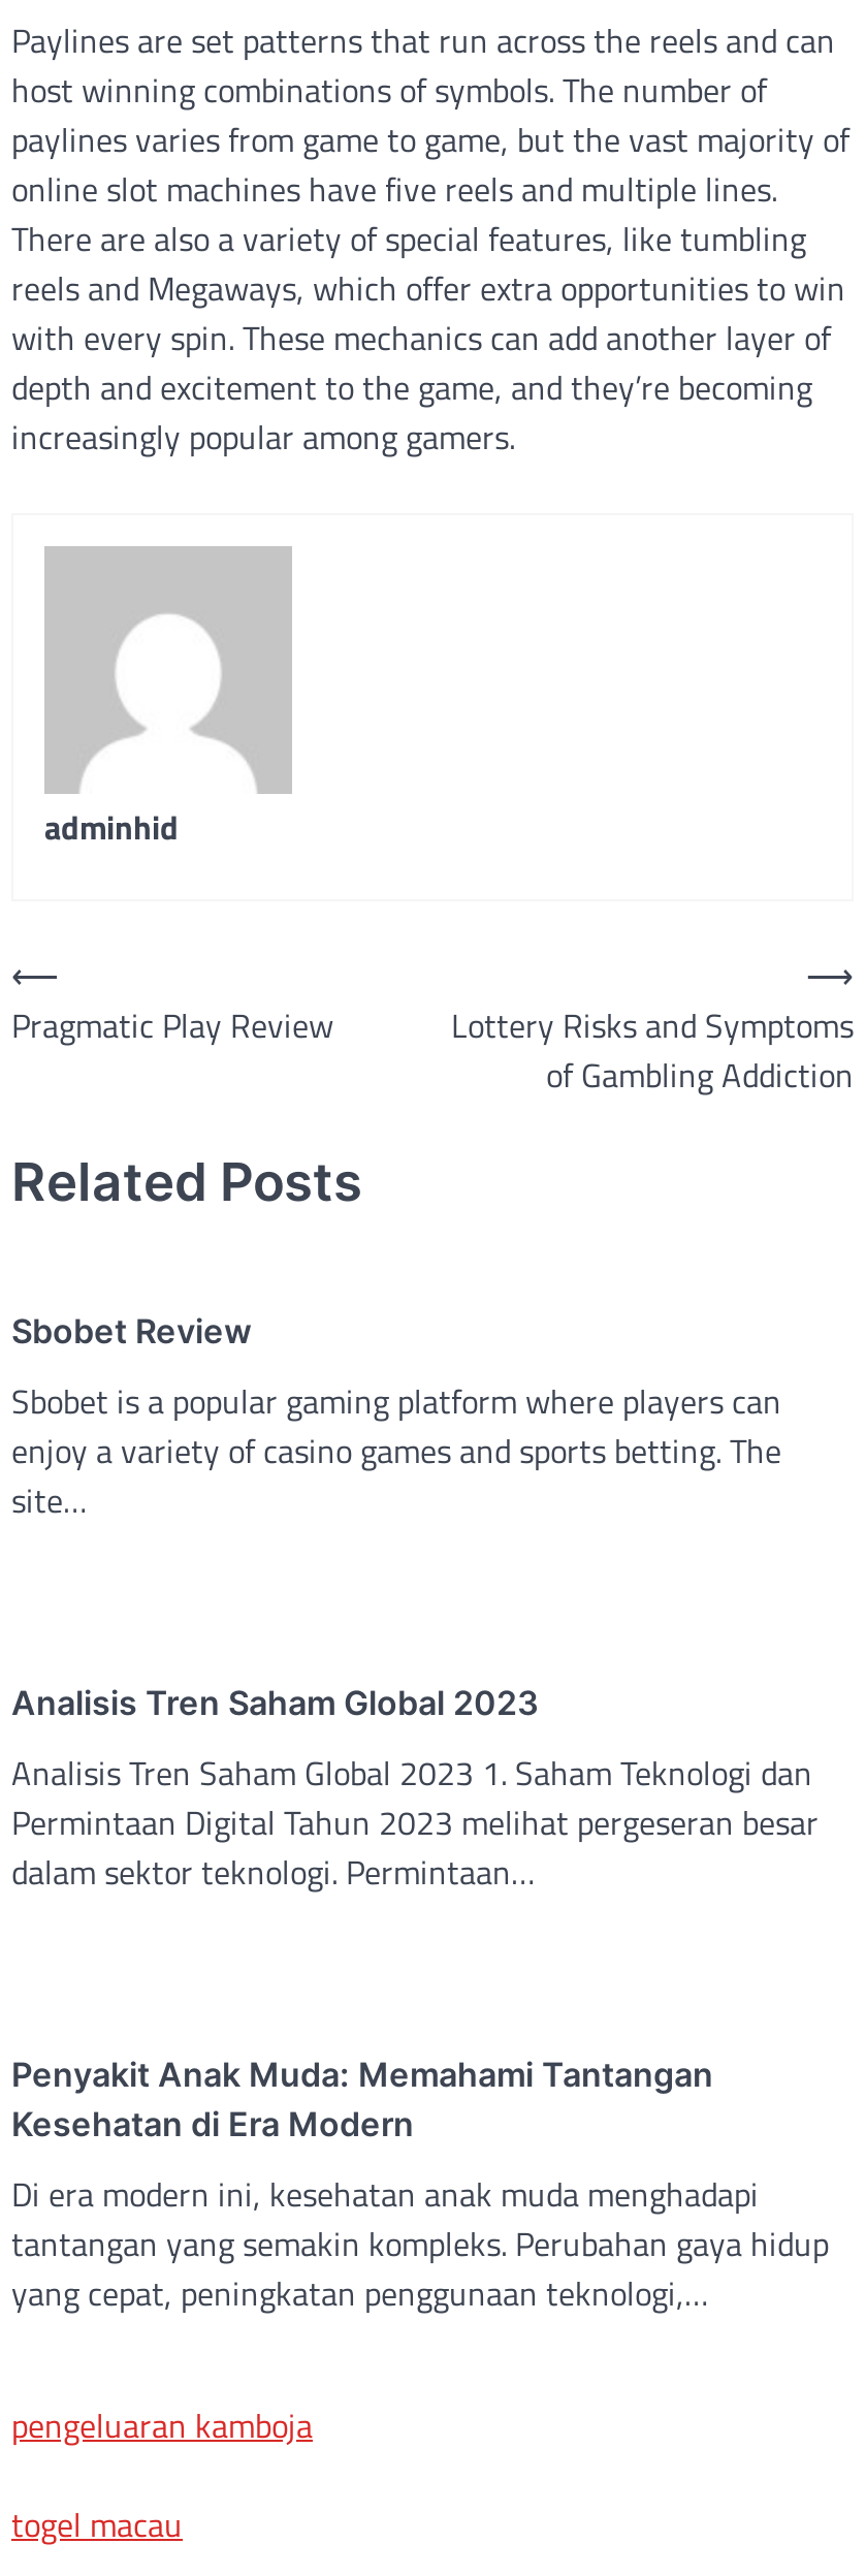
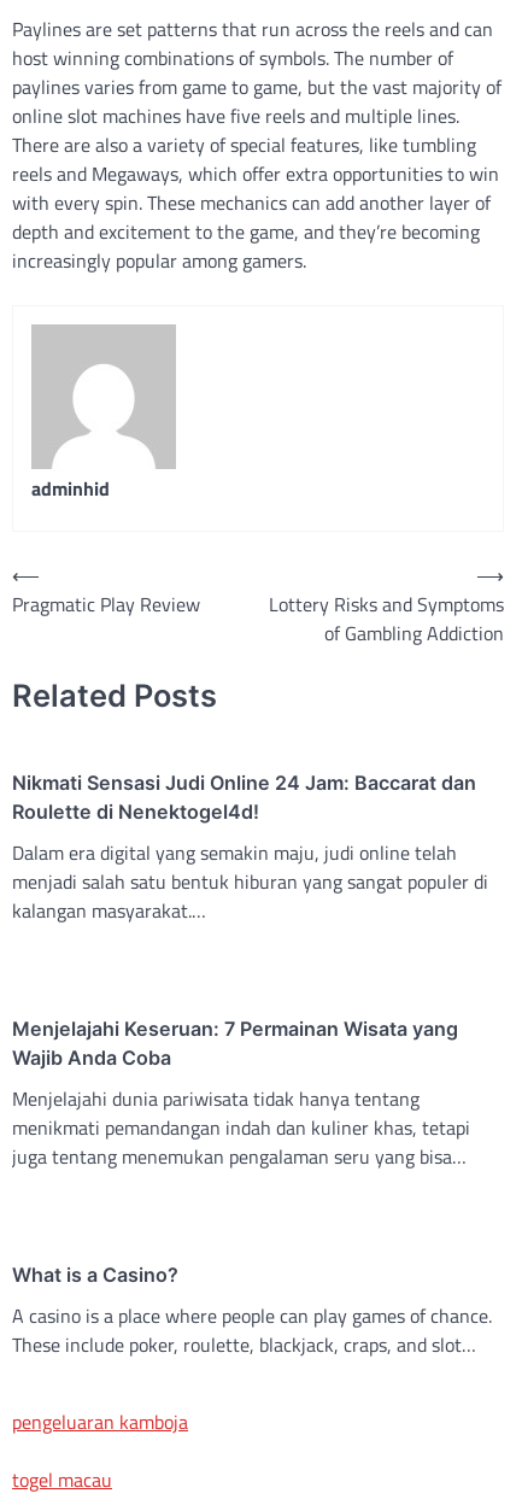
[11,1311,251,1352] Sbobet Review -> [12,771,476,824] Nikmati Sensasi Judi Online 24 Jam: Baccarat dan | Roulette di Nenektogel4d!
[11,1377,781,1526] Sbobet is a popular gaming platform where players can | enjoy a variety of casino games and sports betting. The | site… -> [12,839,488,925] Dalam era digital yang semakin maju, judi online telah | menjadi salah satu bentuk hiburan yang sangat populer di | kalangan masyarakat.…
[11,1683,538,1724] Analisis Tren Saham Global 2023 -> [12,1017,458,1070] Menjelajahi Keseruan: 7 Permainan Wisata yang | Wajib Anda Coba
[11,1749,819,1897] Analisis Tren Saham Global 2023 1. Saham Teknologi dan | Permintaan Digital Tahun 2023 melihat pergeseran besar | dalam sektor teknologi. Permintaan… -> [12,1085,470,1171] Menjelajahi dunia pariwisata tidak hanya tentang | menikmati pemandangan indah dan kuliner khas, tetapi | juga tentang menemukan pengalaman seru yang bisa…
[11,2054,713,2145] Penyakit Anak Muda: Memahami Tantangan | Kesehatan di Era Modern -> [12,1263,178,1287] What is a Casino?
[11,2170,829,2319] Di era modern ini, kesehatan anak muda menghadapi | tantangan yang semakin kompleks. Perubahan gaya hidup | yang cepat, peningkatan penggunaan teknologi,… -> [12,1302,492,1360] A casino is a place where people can play games of chance. | These include poker, roulette, blackjack, craps, and slot…

